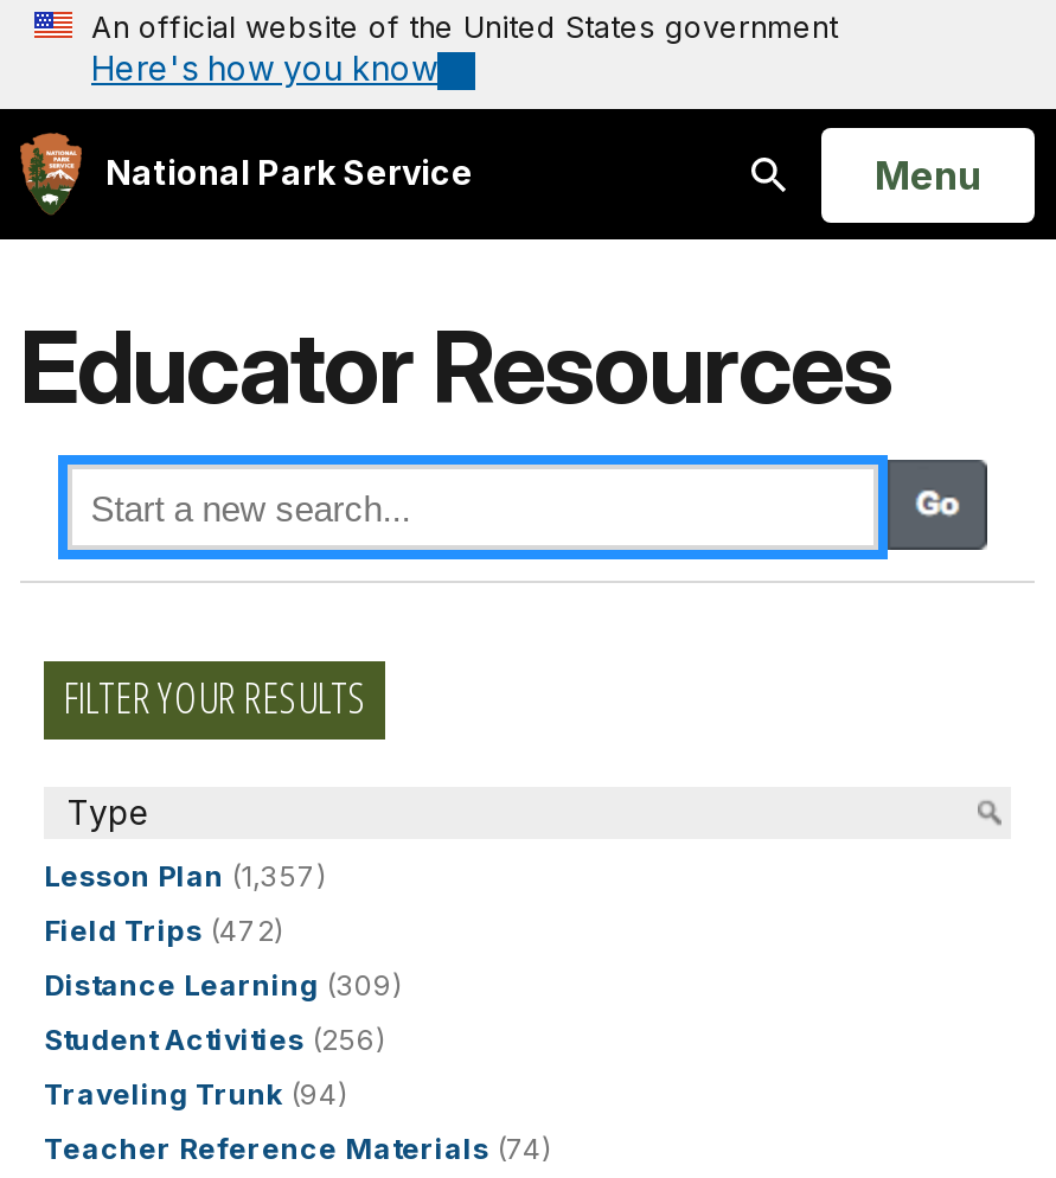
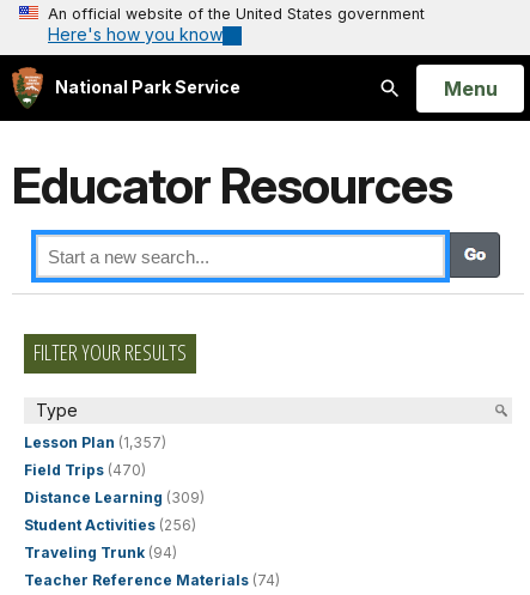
[44,913,283,949] Field Trips (472) -> [24,461,146,479] Field Trips (470)

